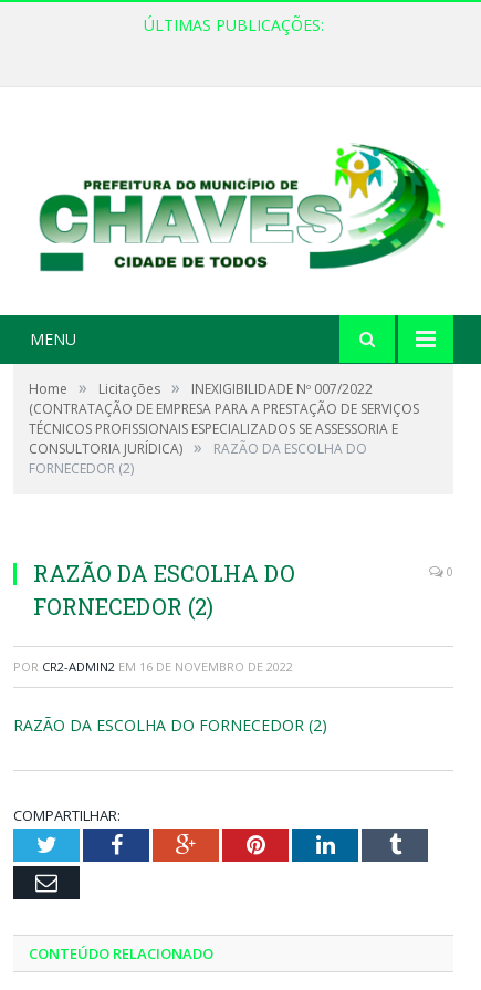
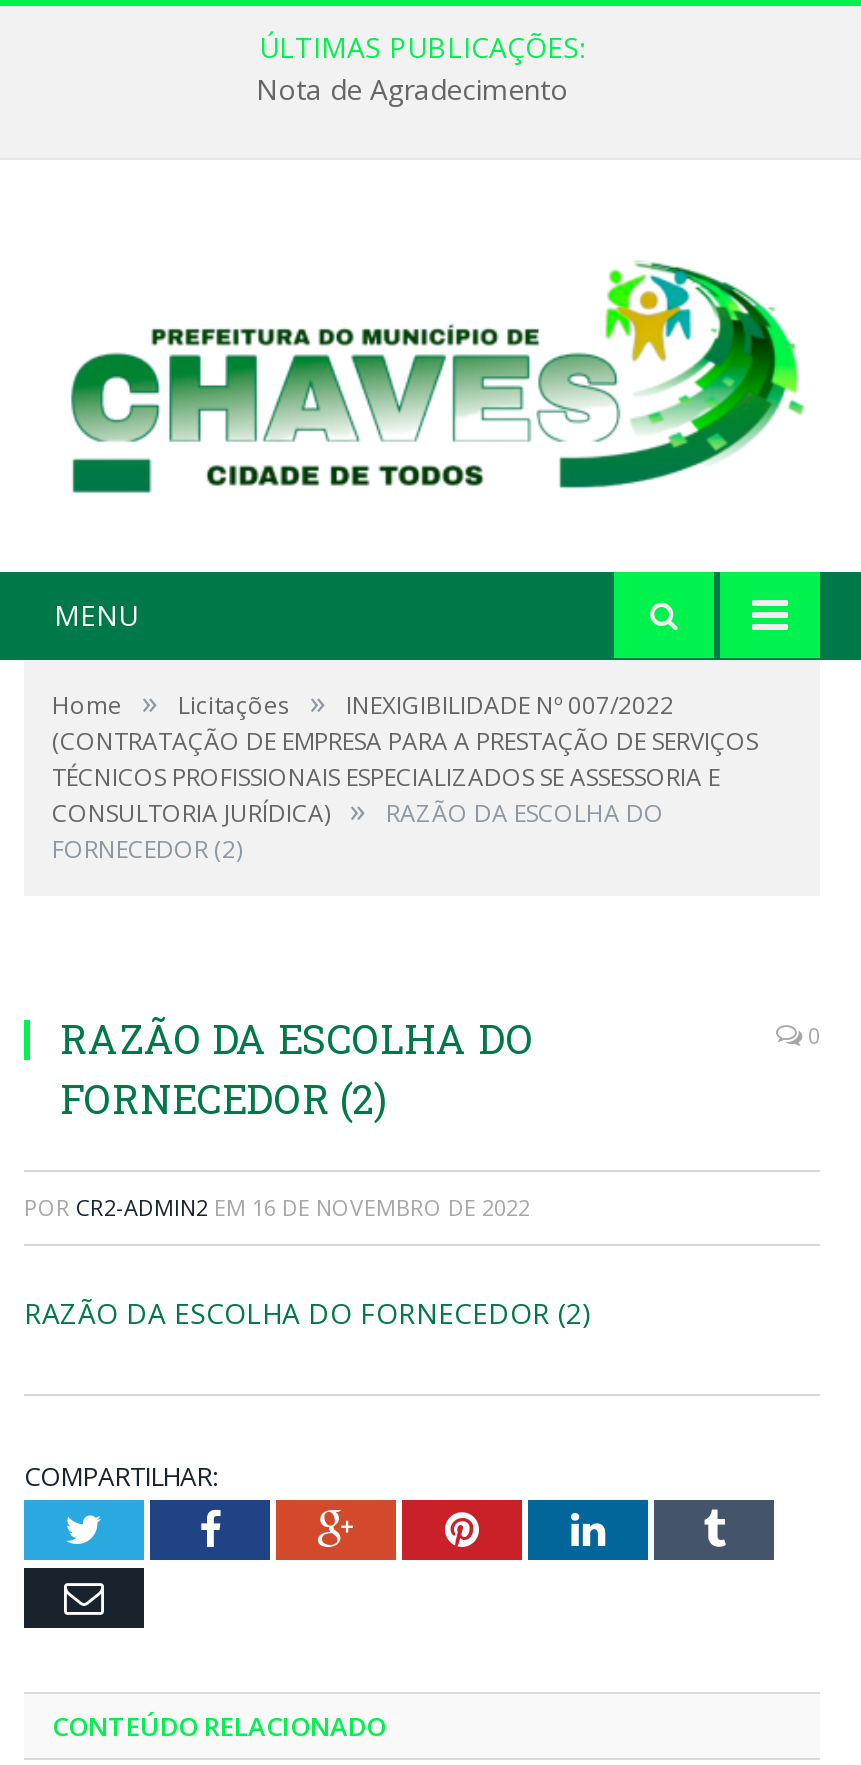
none -> [256,70,568,108] Nota de Agradecimento

